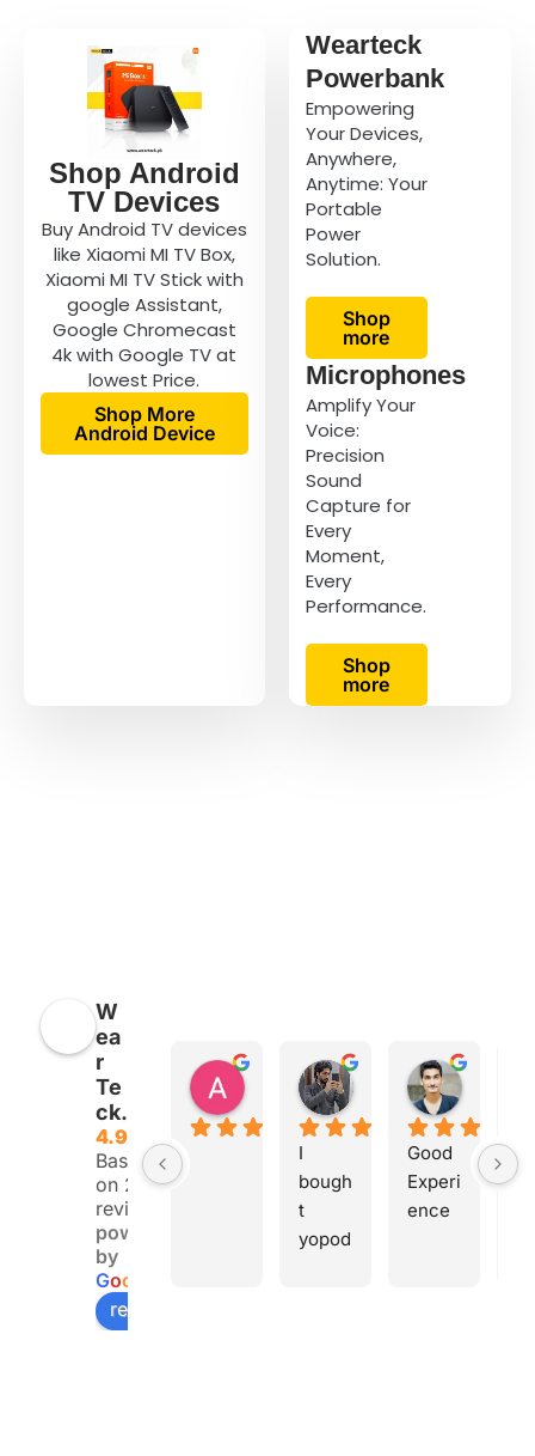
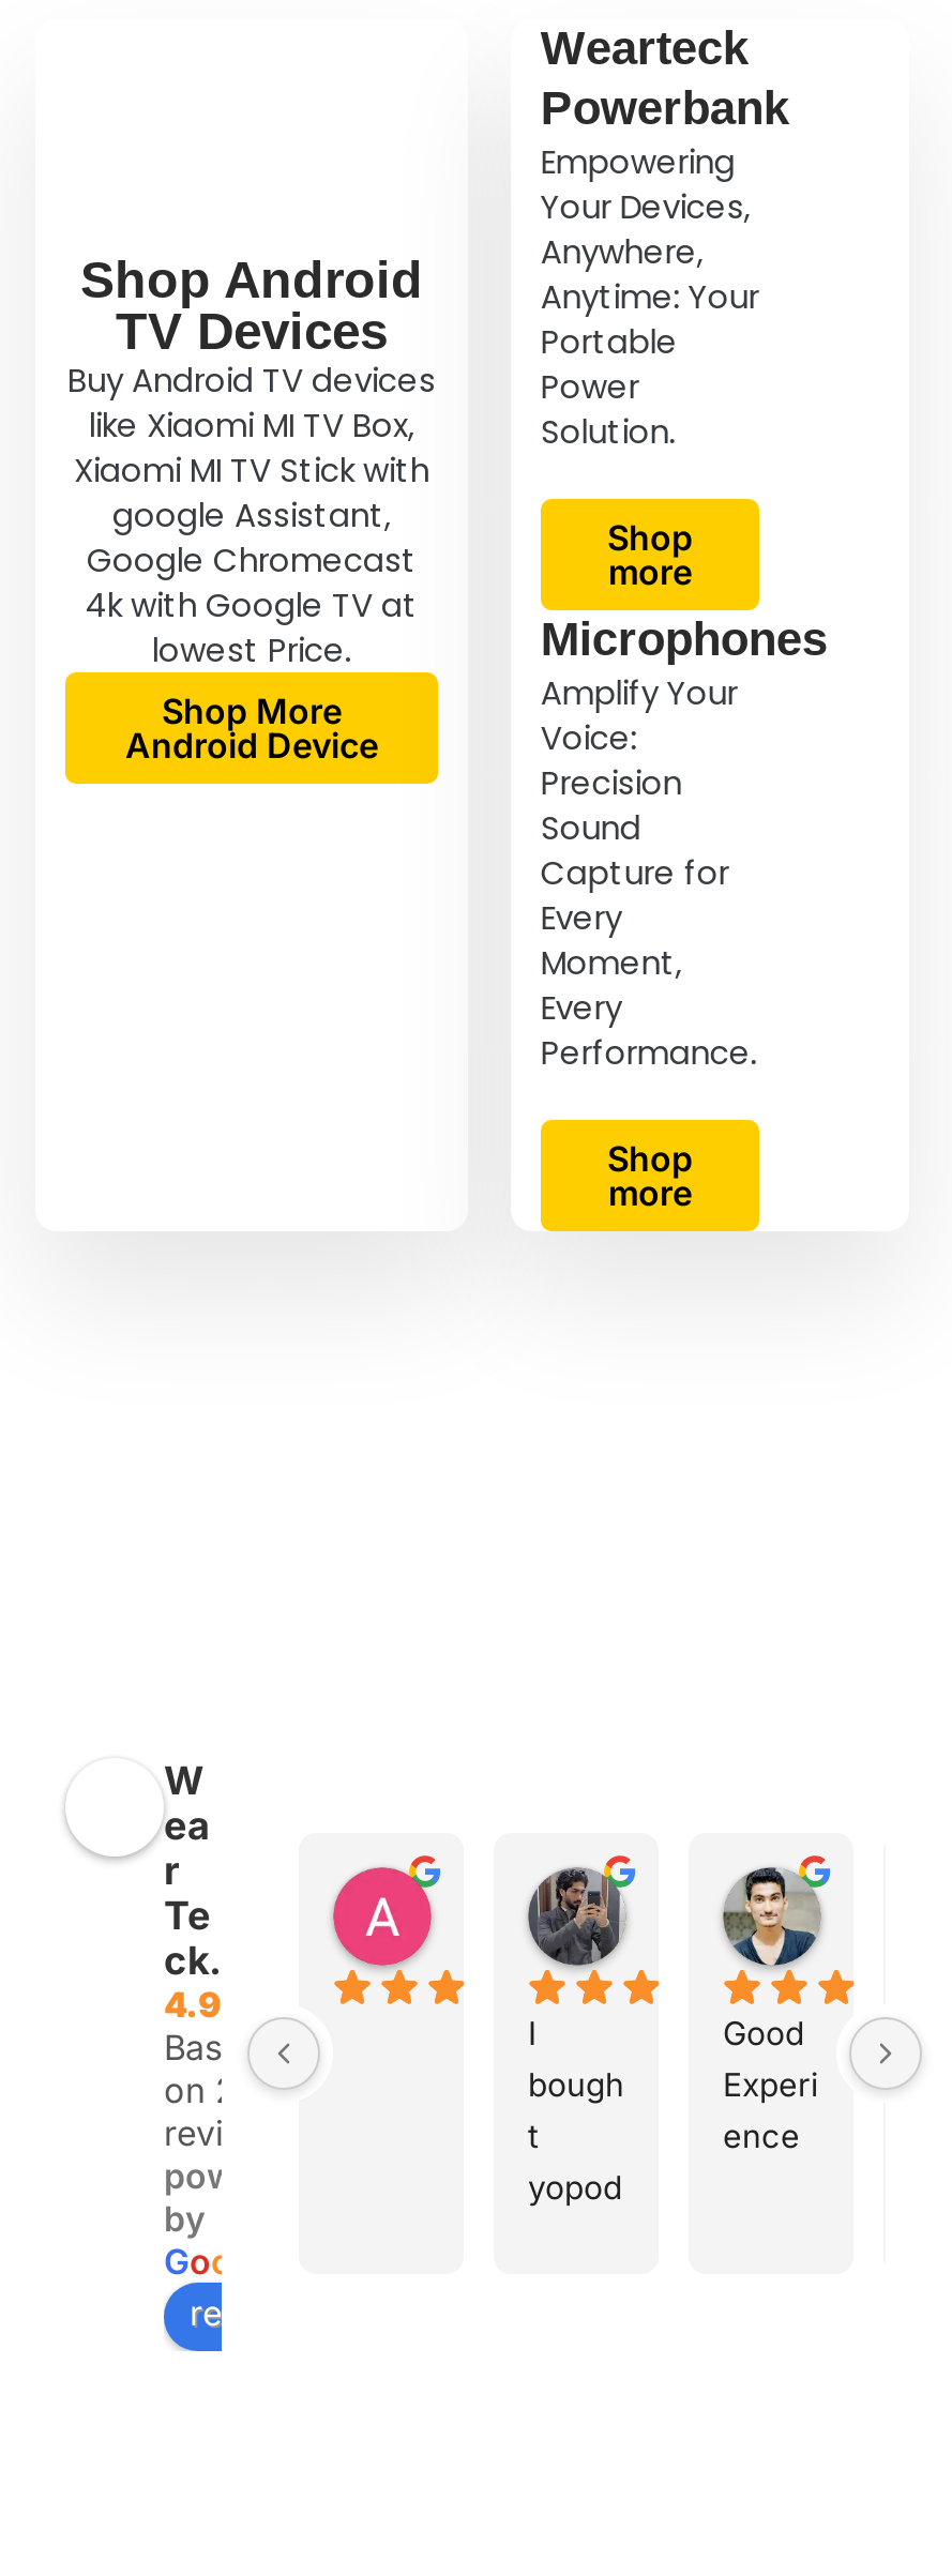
[86,47,203,136] [image] -> none

